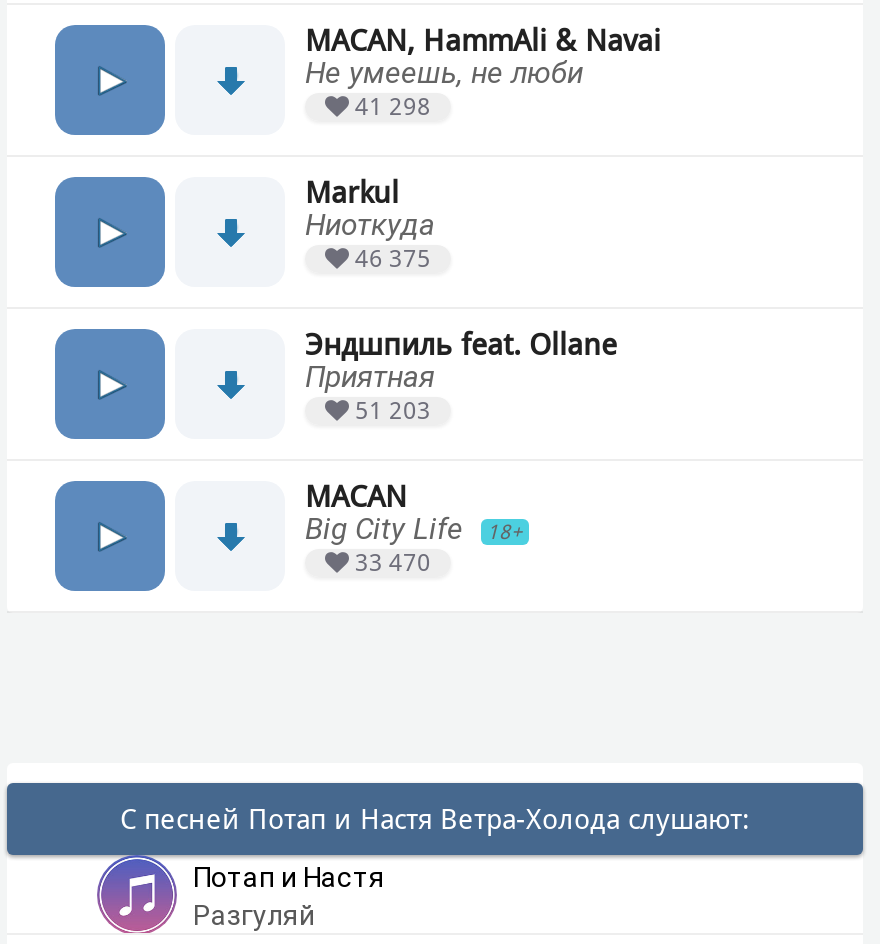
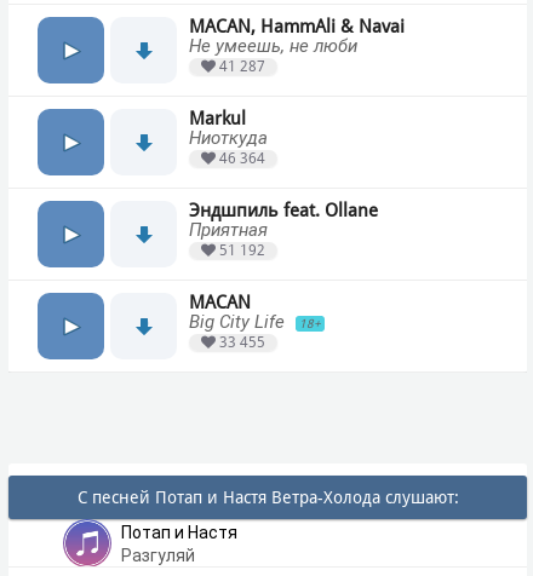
[349,93,431,121] 41 298 -> [216,58,265,75] 41 287
[349,245,431,273] 46 375 -> [216,150,265,167] 46 364
[349,397,431,425] 51 203 -> [216,242,265,259] 51 192
[349,549,431,577] 33 470 -> [216,334,265,351] 33 455

